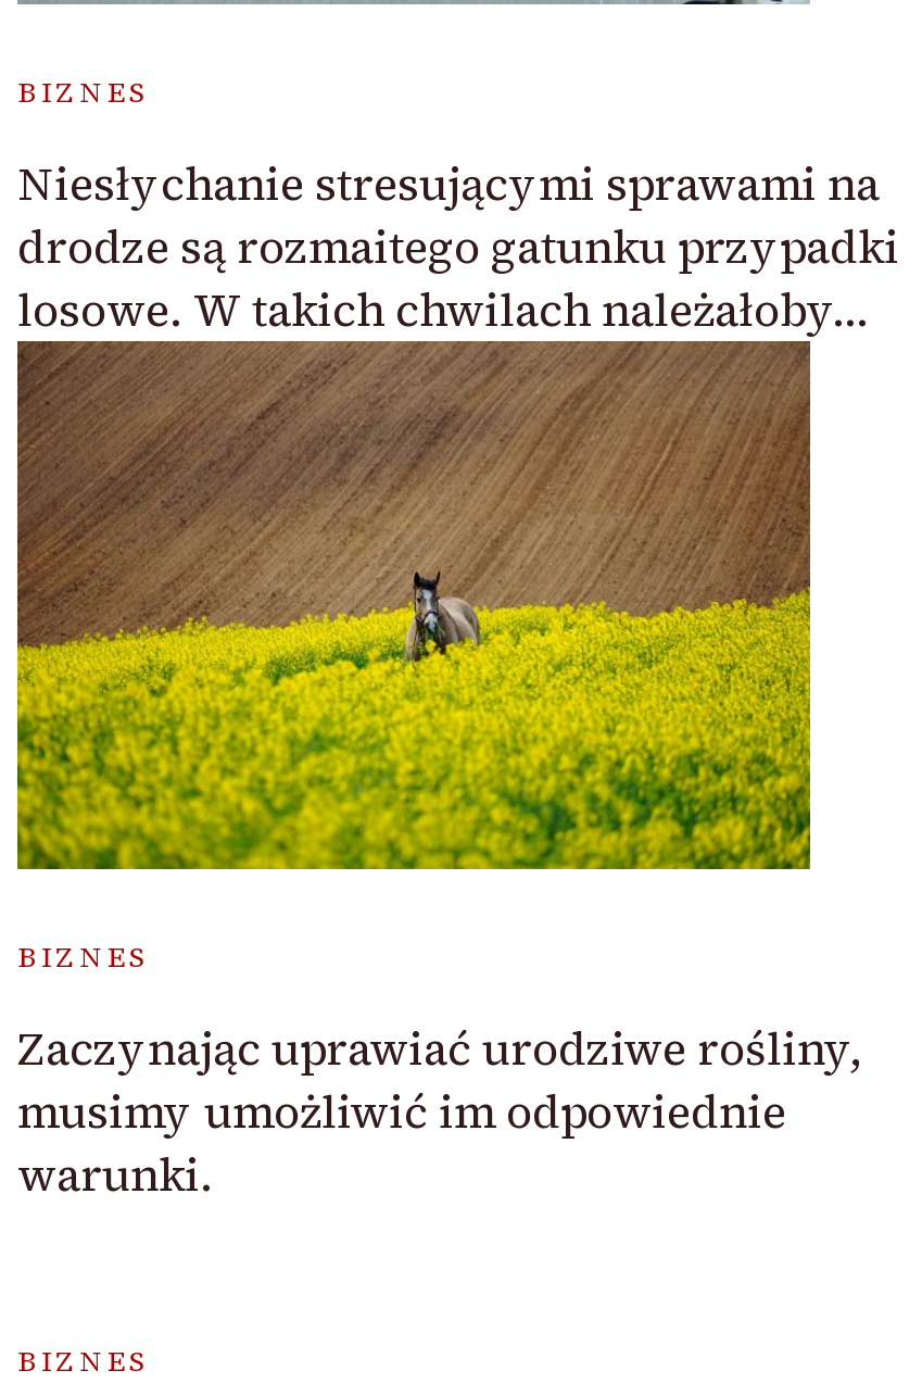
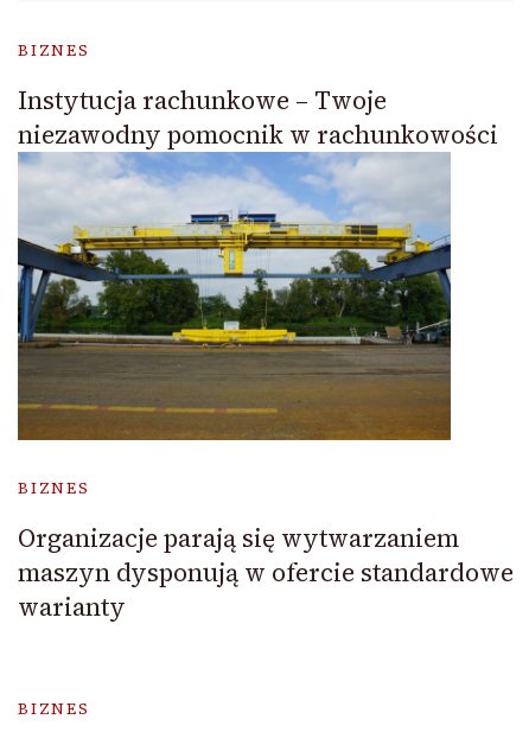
[17,152,899,341] Niesłychanie stresującymi sprawami na | drodze są rozmaitego gatunku przypadki | losowe. W takich chwilach należałoby… -> [18,83,498,152] Instytucja rachunkowe – Twoje | niezawodny pomocnik w rachunkowości
[15,356,812,869] [image] -> [17,195,452,440] [image]
[17,1017,864,1206] Zaczynając uprawiać urodziwe rośliny, | musimy umożliwić im odpowiednie | warunki. -> [18,521,514,624] Organizacje parają się wytwarzaniem | maszyn dysponują w ofercie standardowe | warianty

